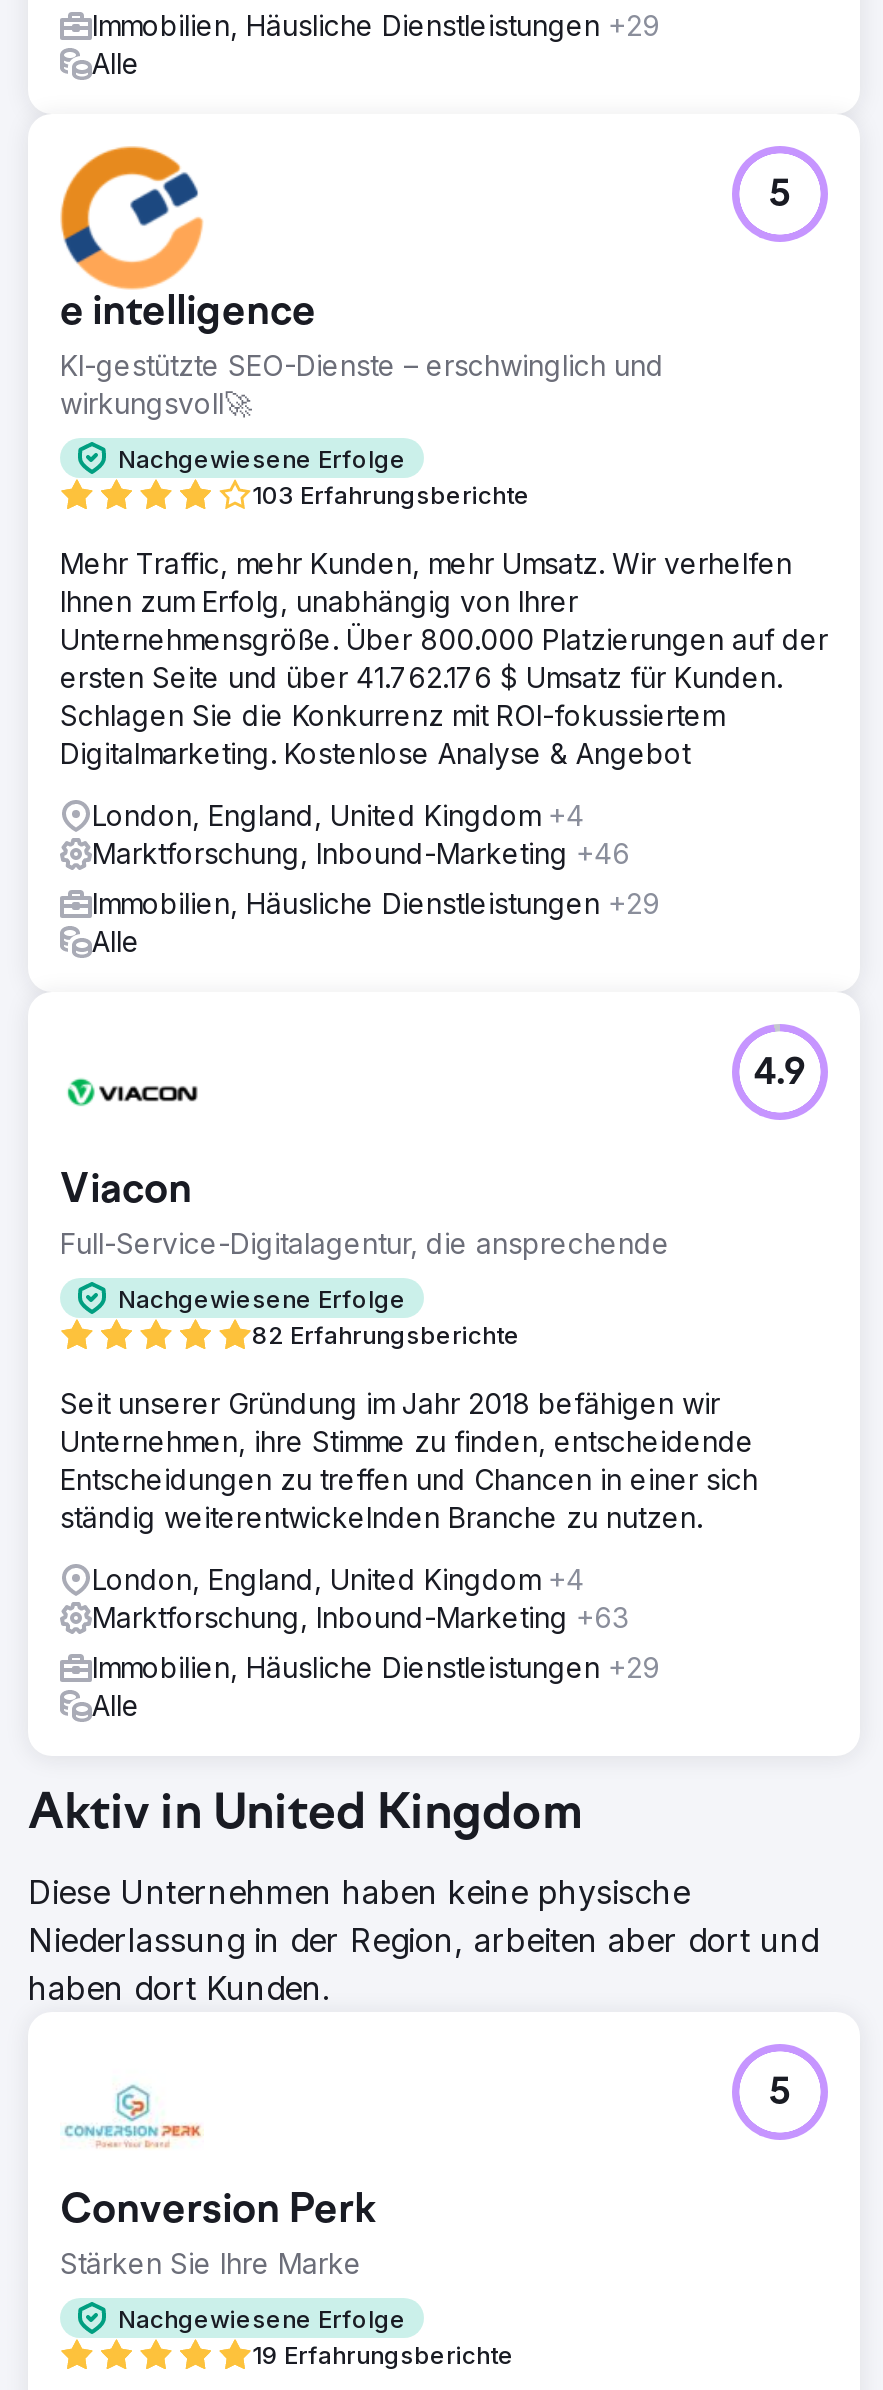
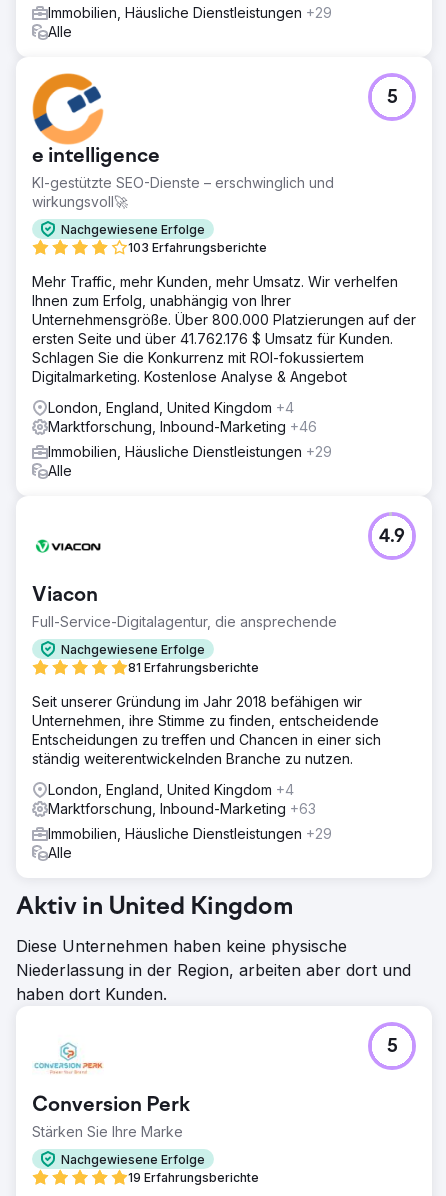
[252,1320,520,1350] 82 Erfahrungsberichte -> [128,660,259,675] 81 Erfahrungsberichte

